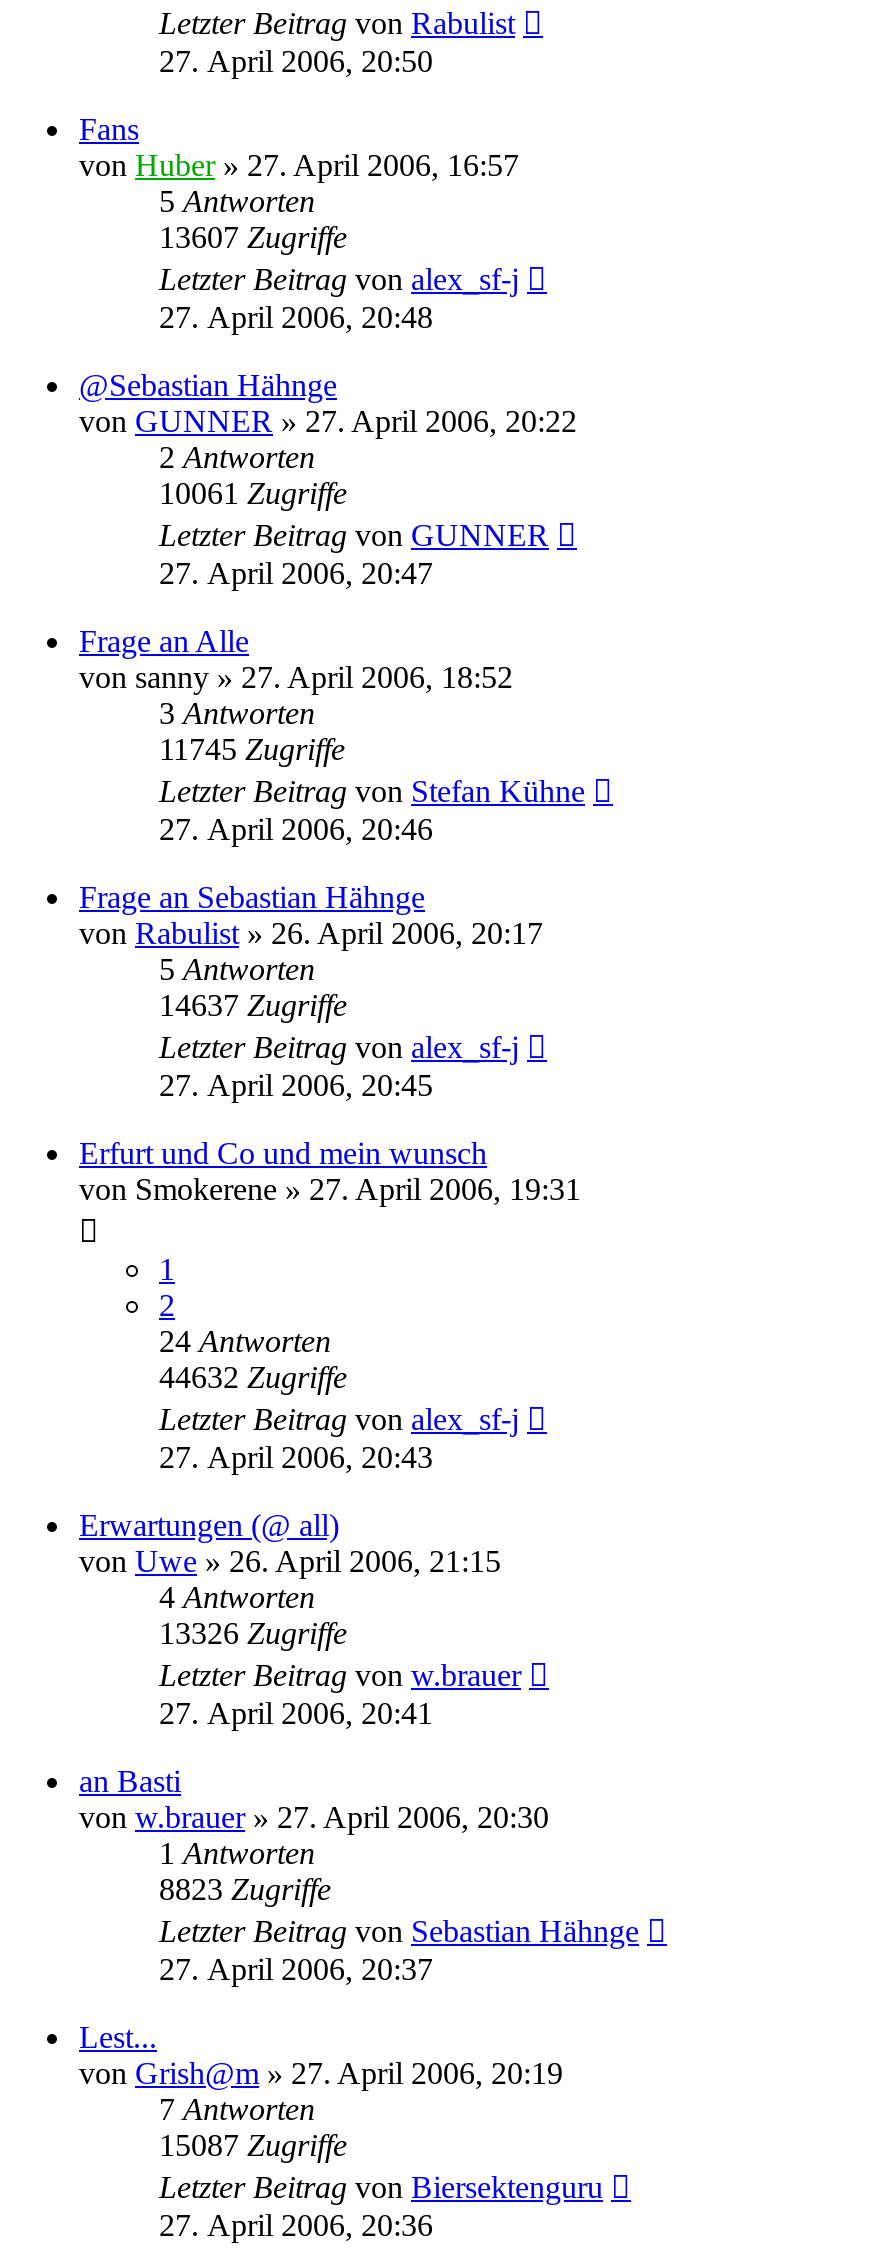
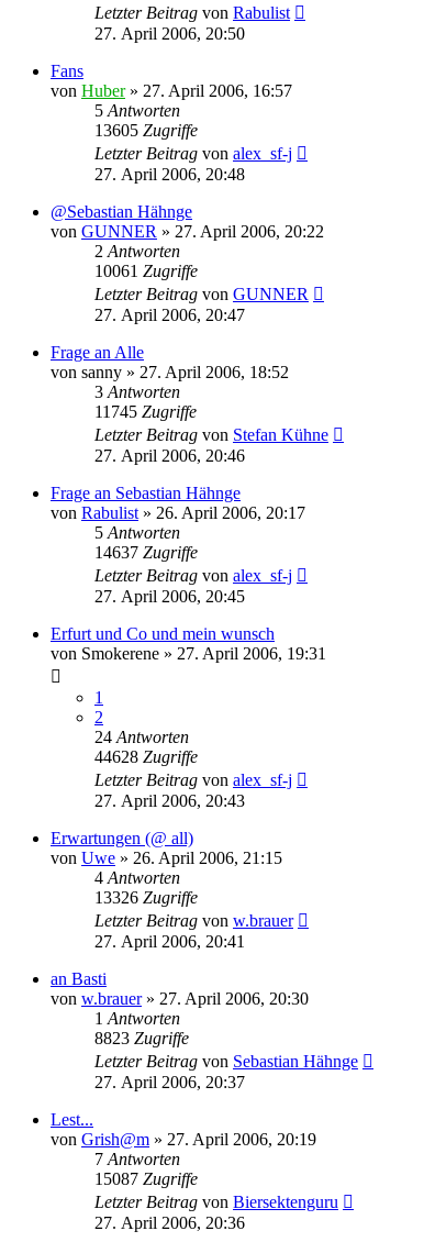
[159,220,347,254] 13607 Zugriffe -> [94,121,198,140] 13605 Zugriffe
[159,1360,347,1394] 44632 Zugriffe -> [94,747,198,766] 44628 Zugriffe

